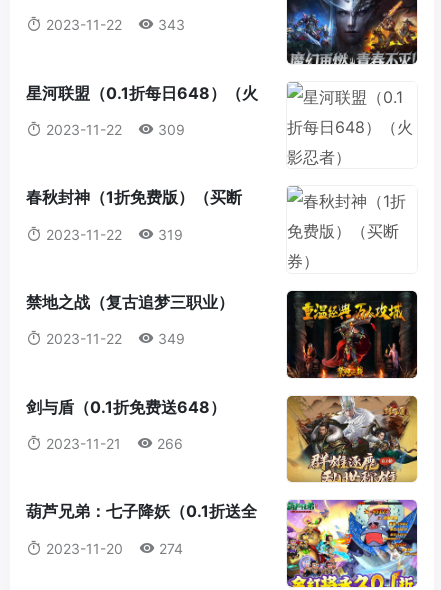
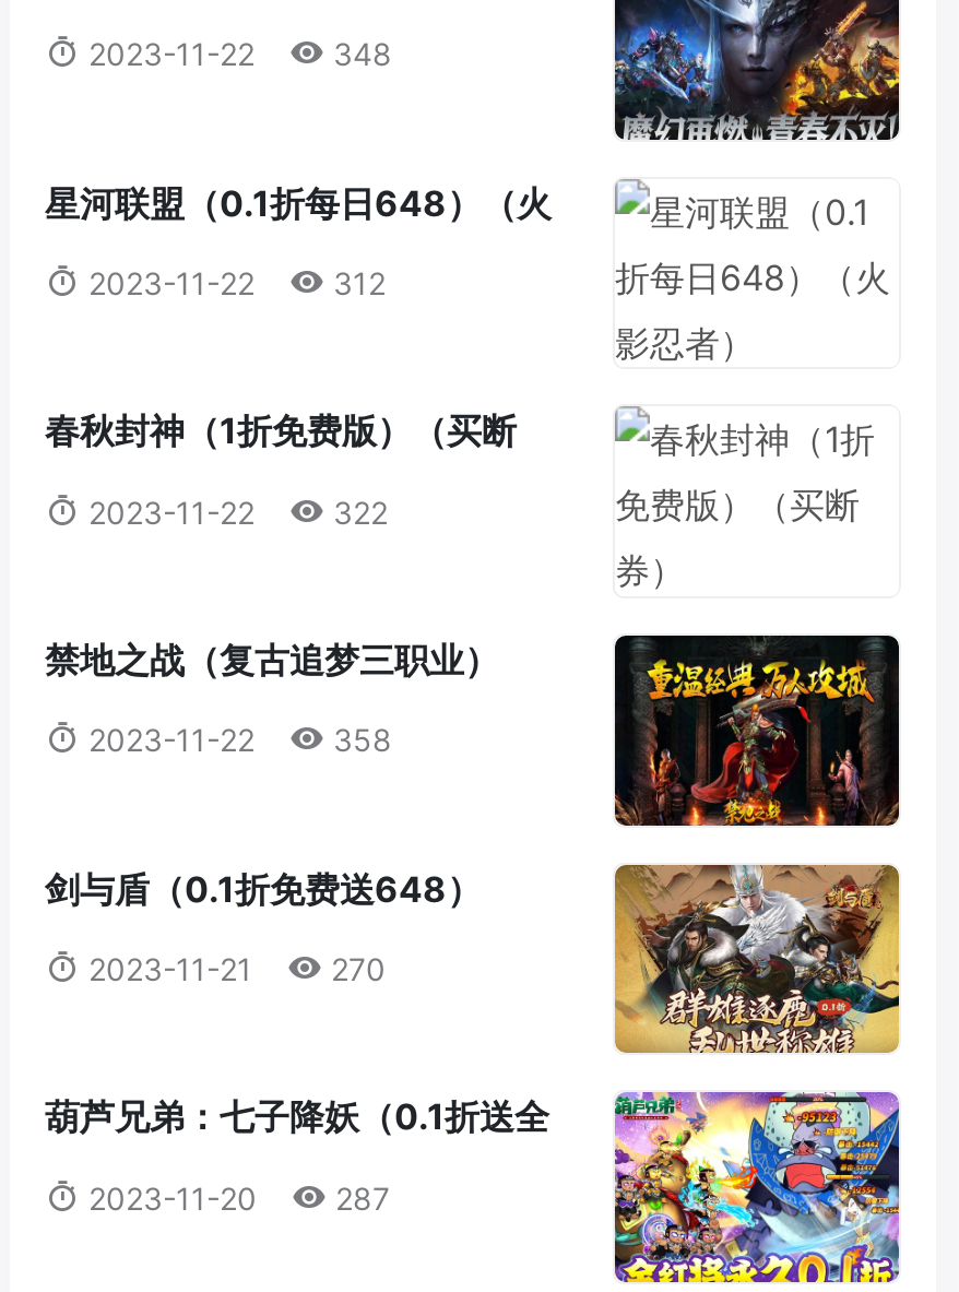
[158,16,185,33] 343 -> [333,36,392,73] 348
[158,121,185,138] 309 -> [333,265,386,302] 312
[158,226,183,243] 319 -> [333,493,388,530] 322
[158,330,185,347] 349 -> [333,722,392,759] 358
[157,435,183,452] 266 -> [331,950,386,988] 270
[159,540,183,557] 274 -> [335,1179,390,1216] 287

